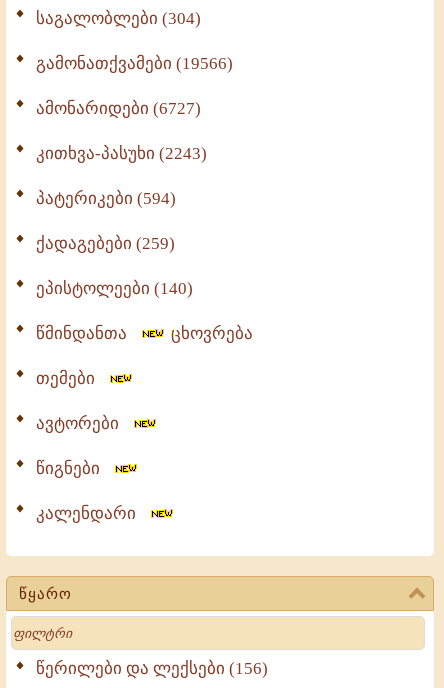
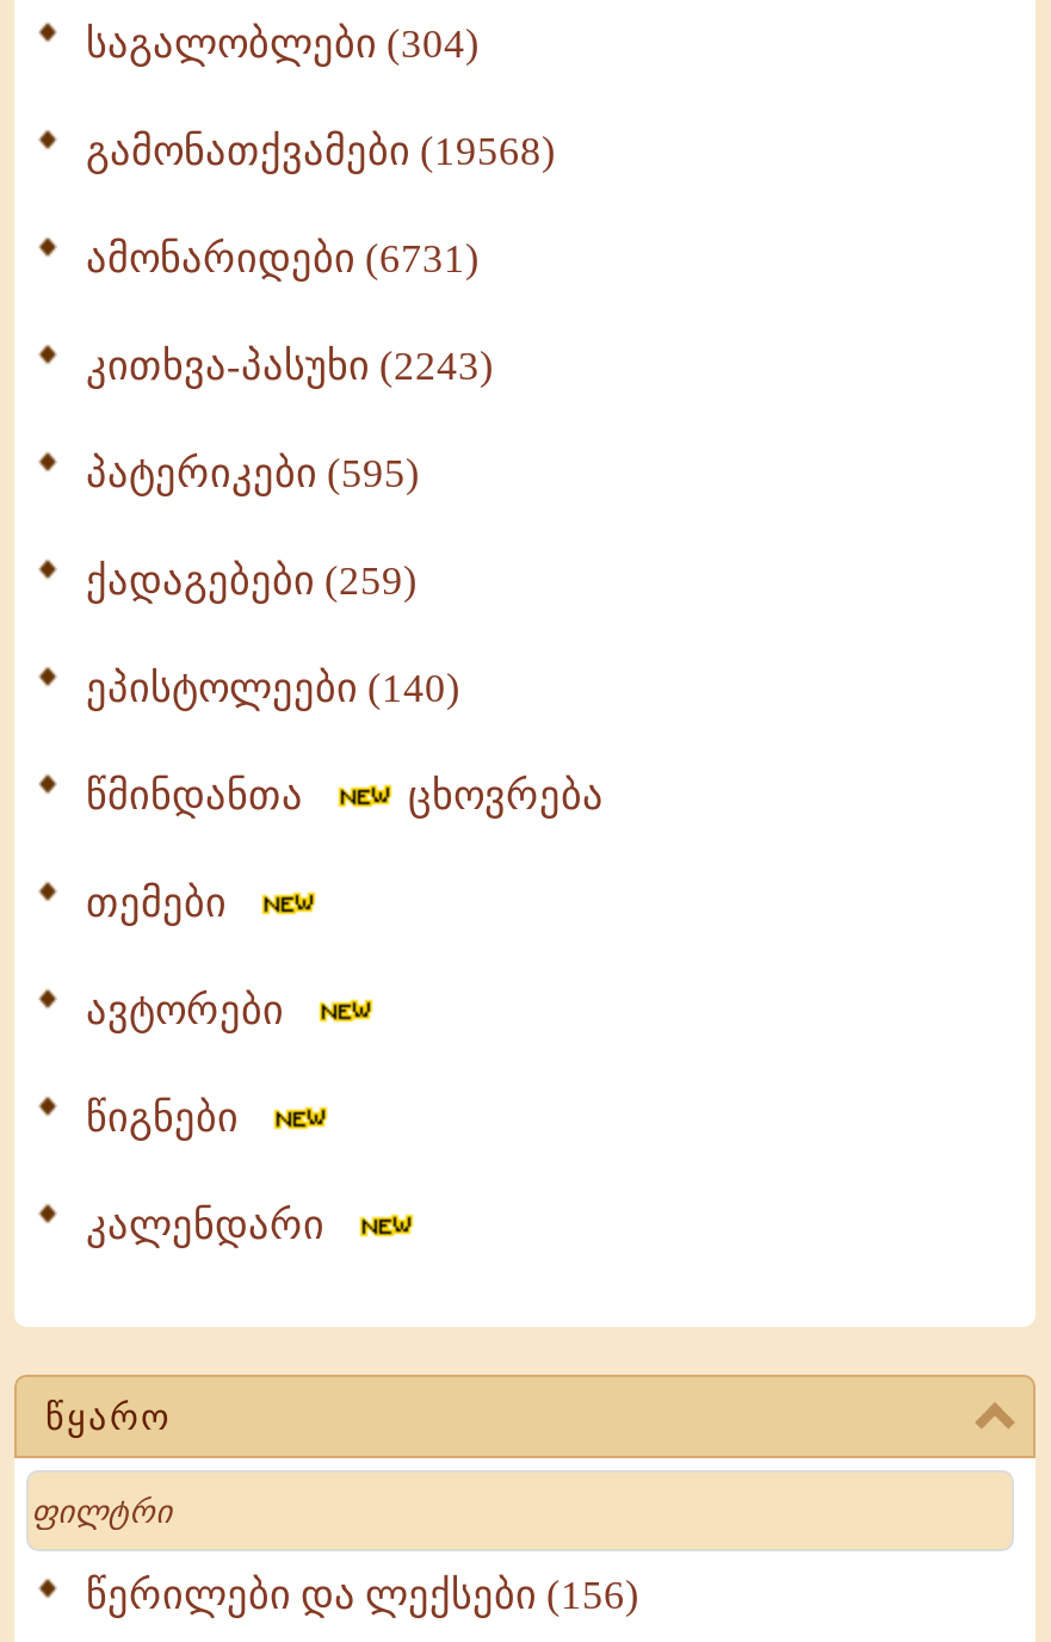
[36,54,233,73] გამონათქვამები (19566) -> [86,129,556,174] გამონათქვამები (19568)
[36,99,201,118] ამონარიდები (6727) -> [86,236,480,282] ამონარიდები (6731)
[36,189,176,208] პატერიკები (594) -> [86,451,420,496] პატერიკები (595)

